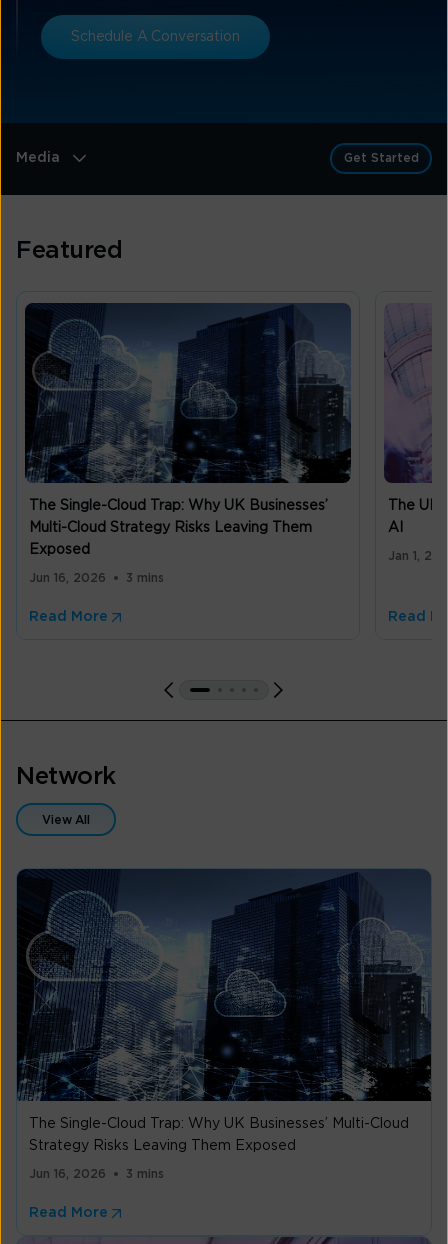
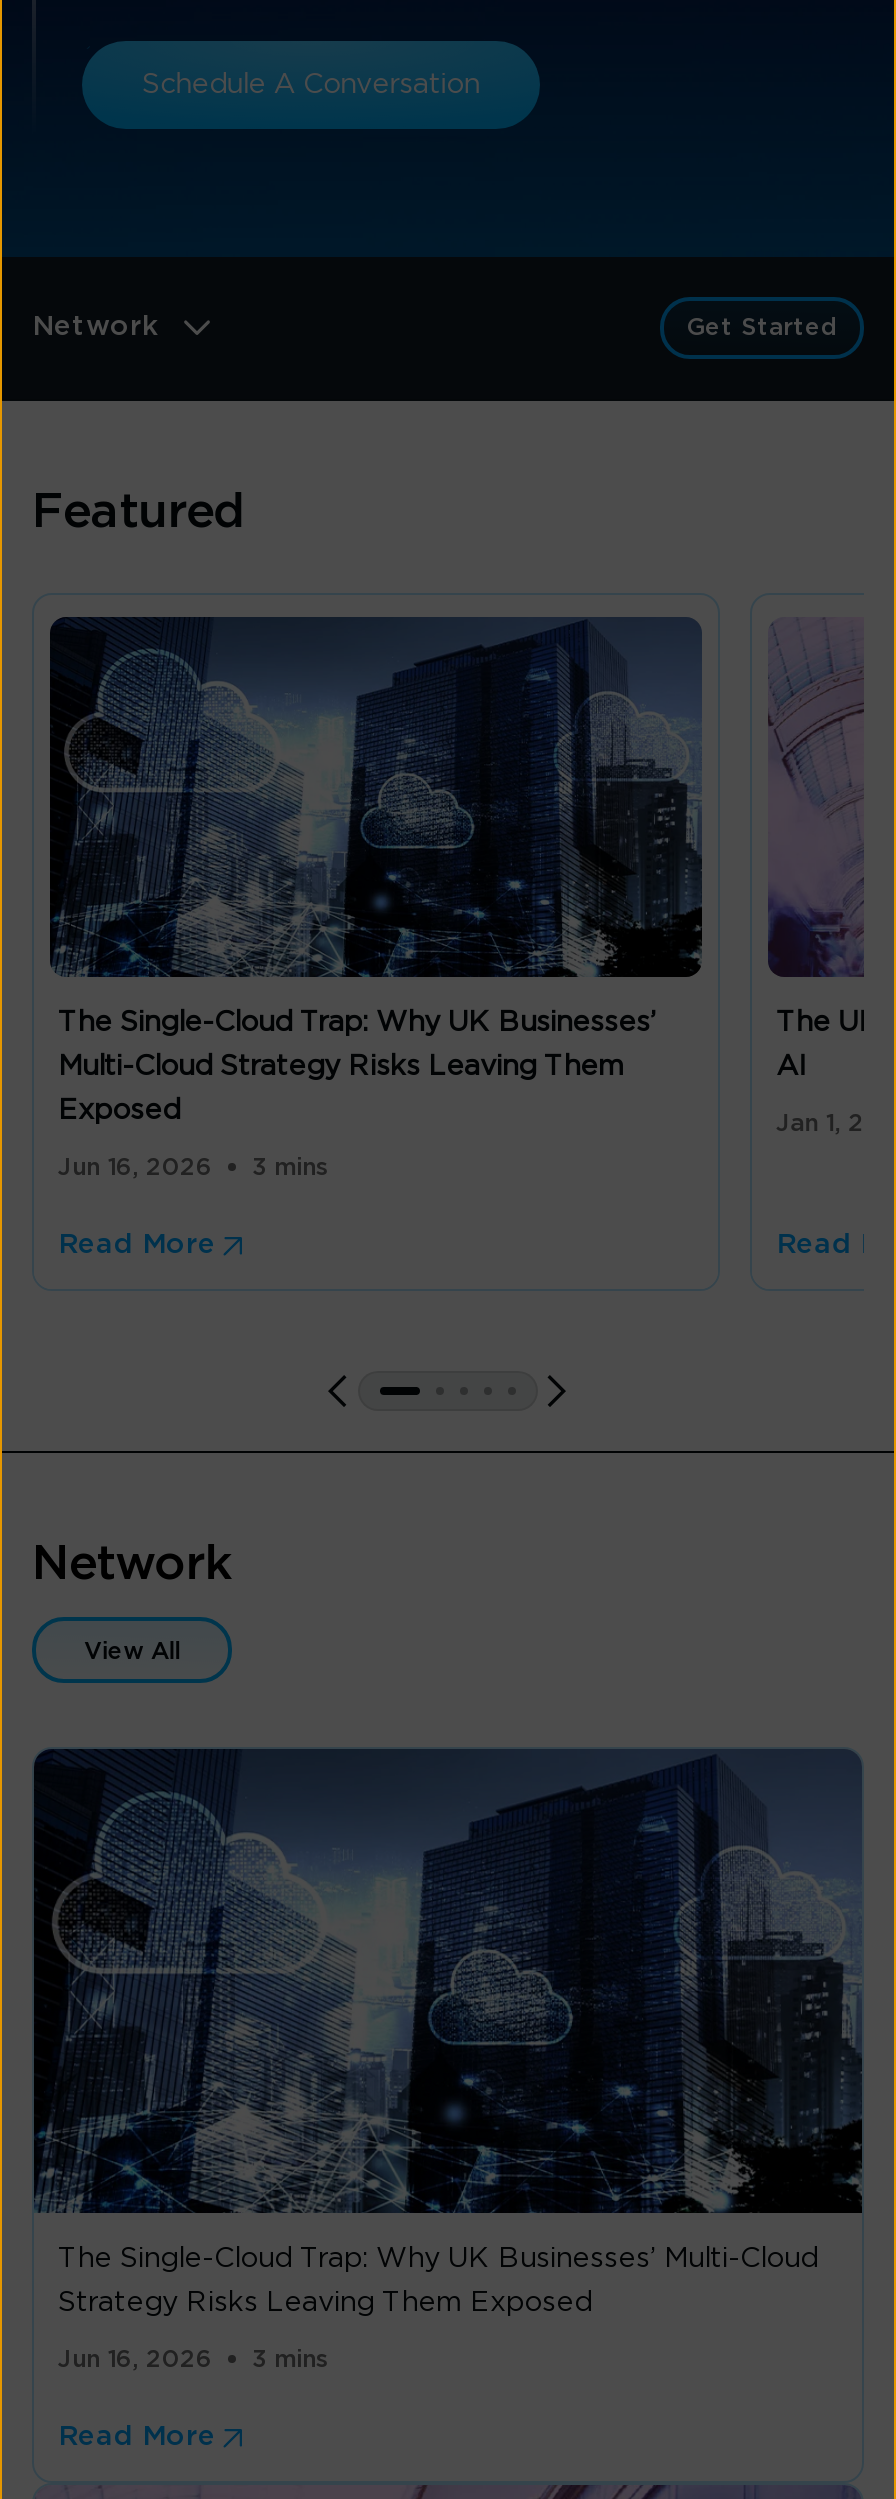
[16,151,60,165] Media -> [32,313,158,341] Network

